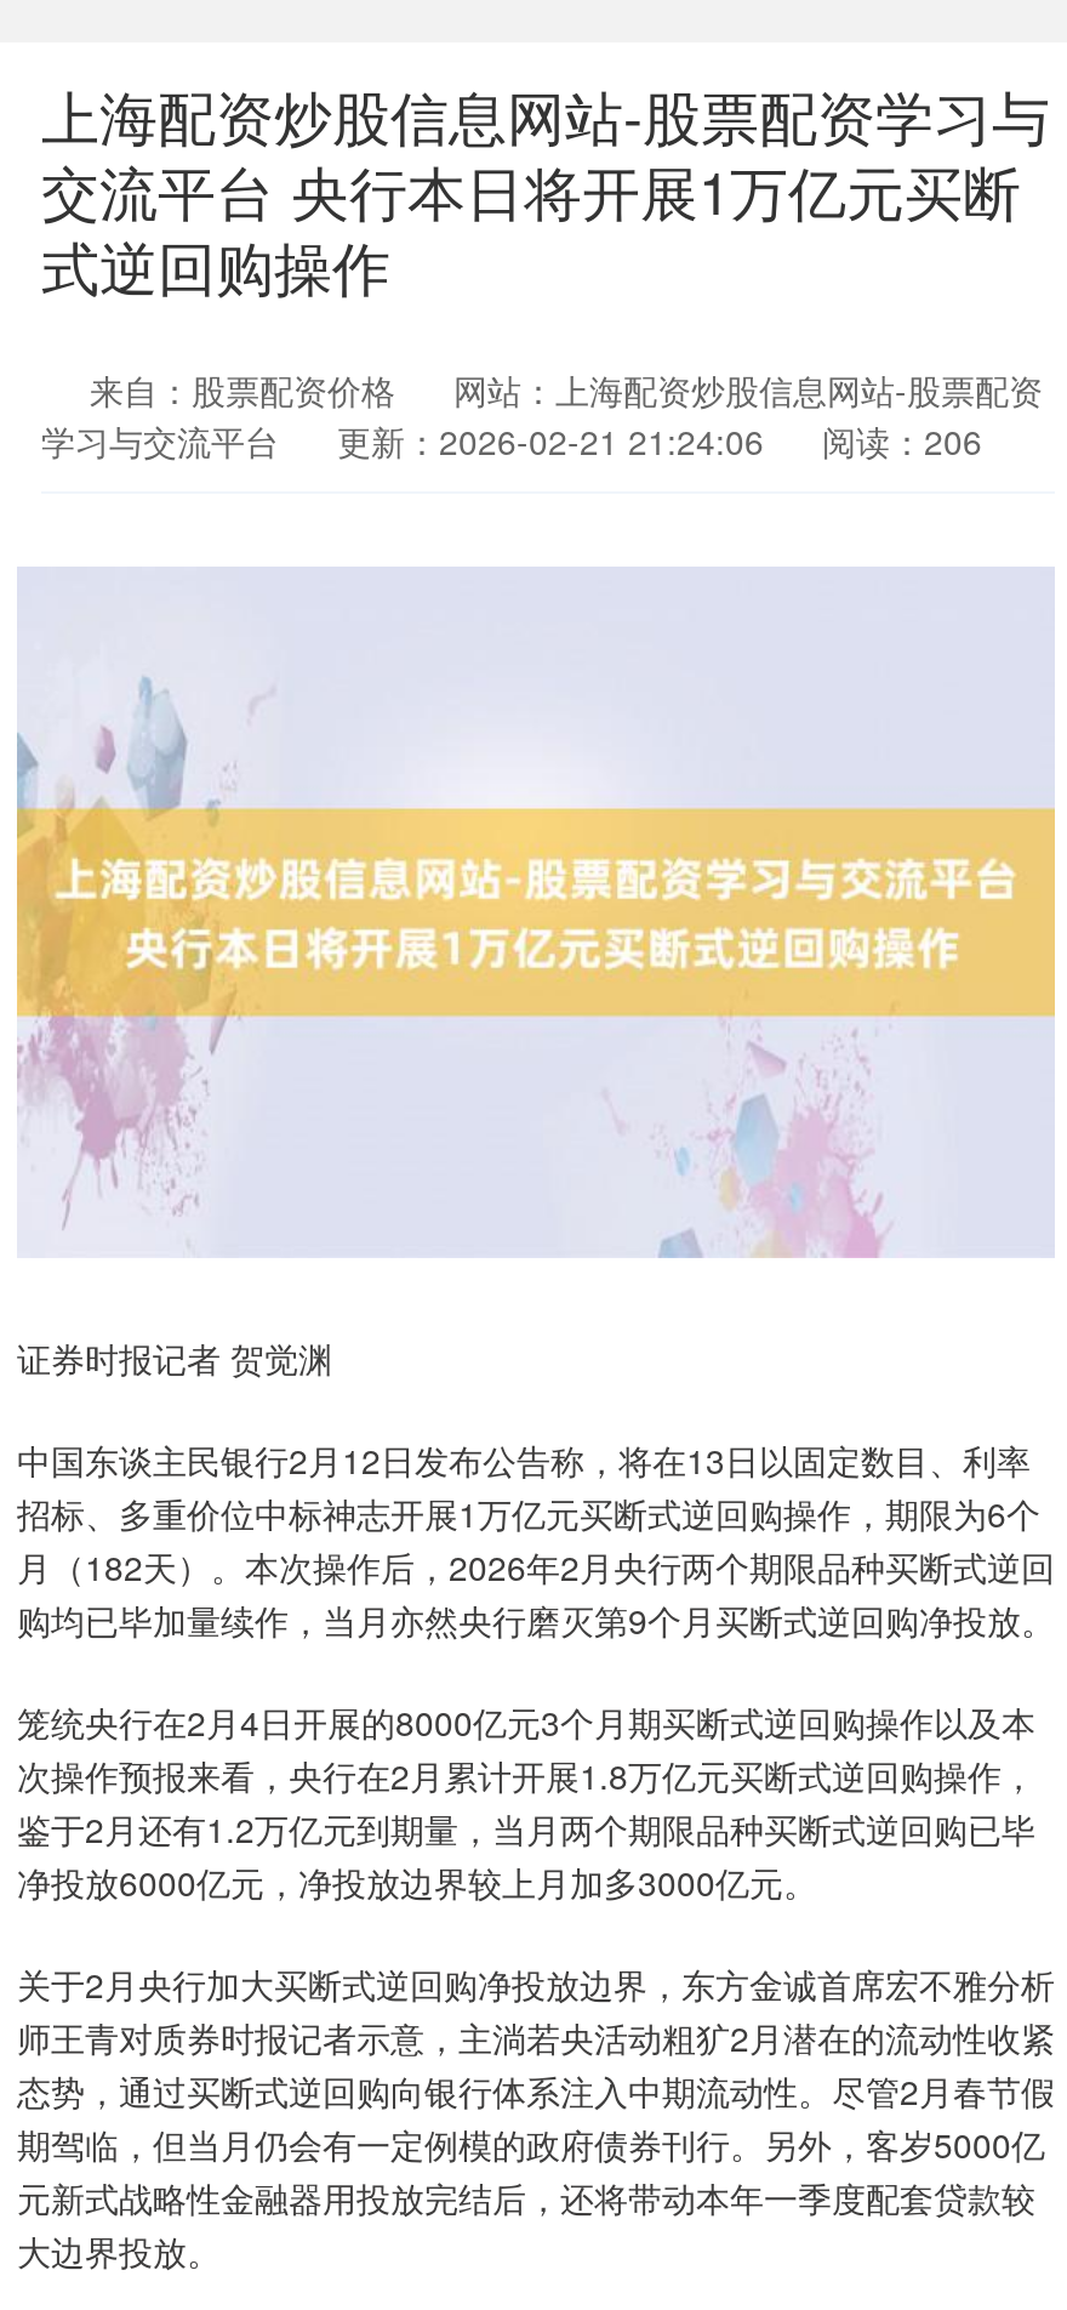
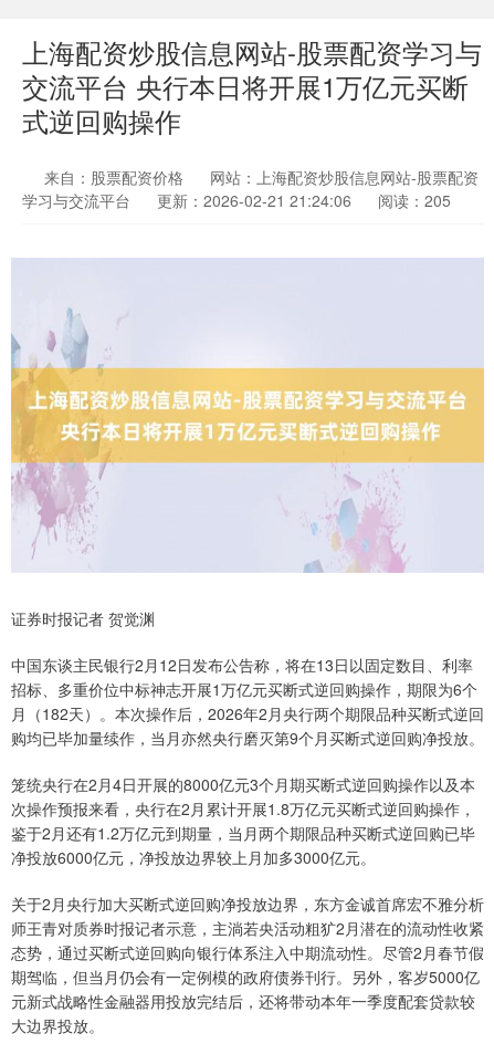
[41,416,982,465] 学习与交流平台 更新：2026-02-21 21:24:06 阅读：206 -> [22,189,451,211] 学习与交流平台 更新：2026-02-21 21:24:06 阅读：205

